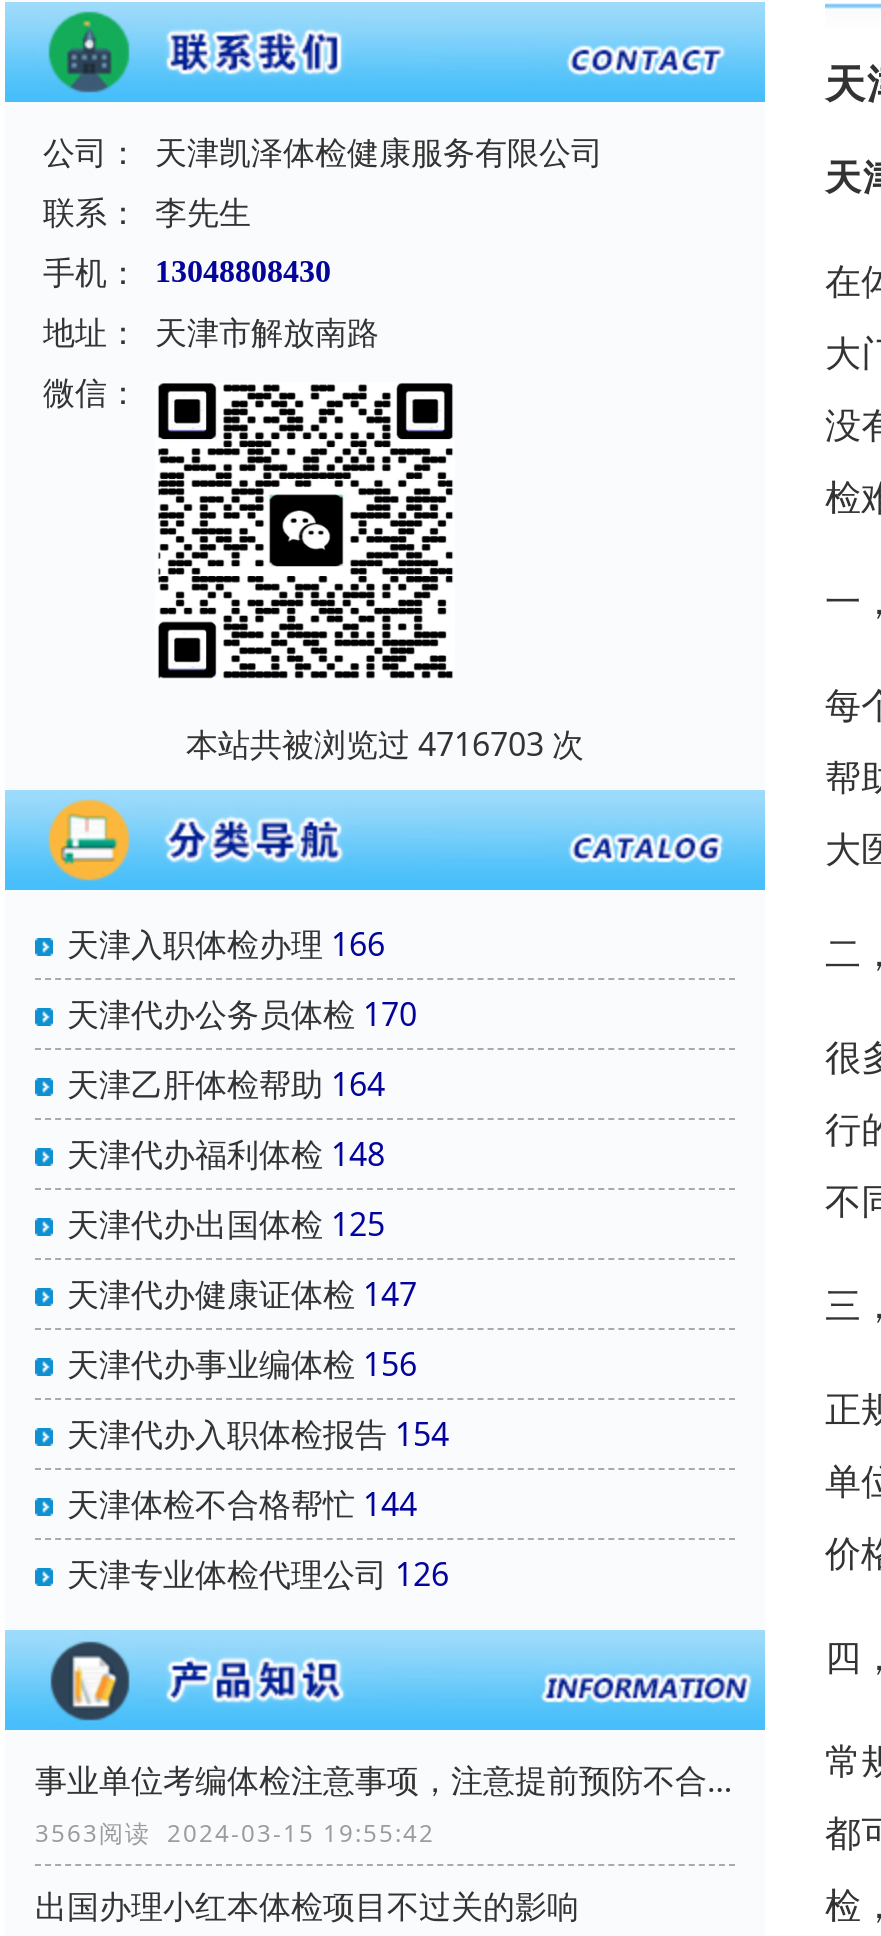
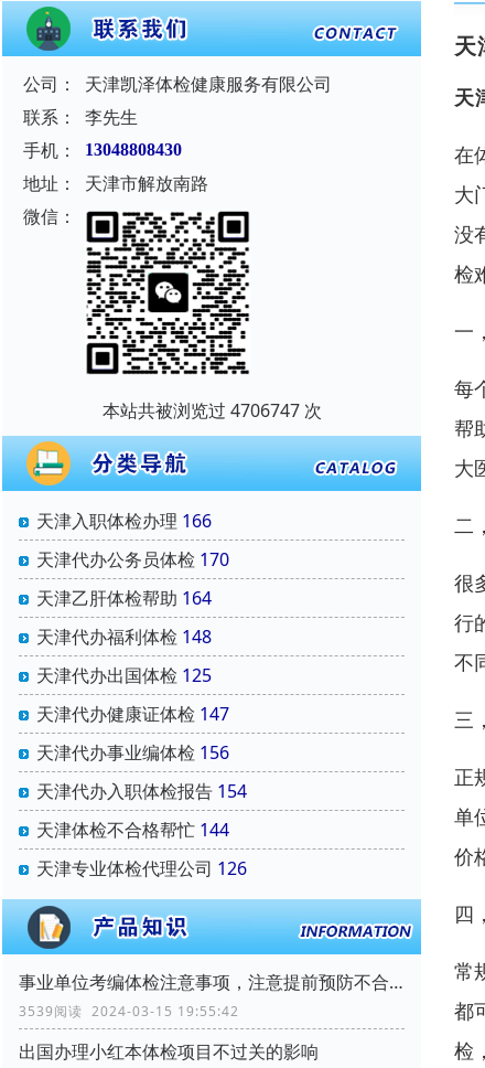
[186,721,584,765] 本站共被浏览过 4716703 次 -> [102,398,321,422] 本站共被浏览过 4706747 次
[35,1815,435,1849] 3563阅读 2024-03-15 19:55:42 -> [19,1001,239,1020] 3539阅读 2024-03-15 19:55:42

